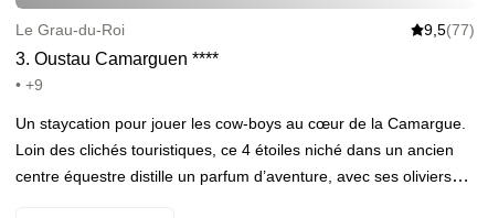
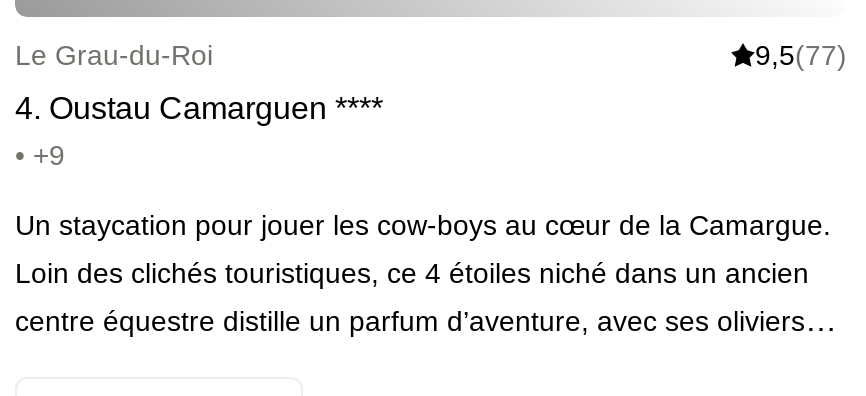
[15,50,219,68] 3. Oustau Camarguen **** -> [15,91,383,125] 4. Oustau Camarguen ****

